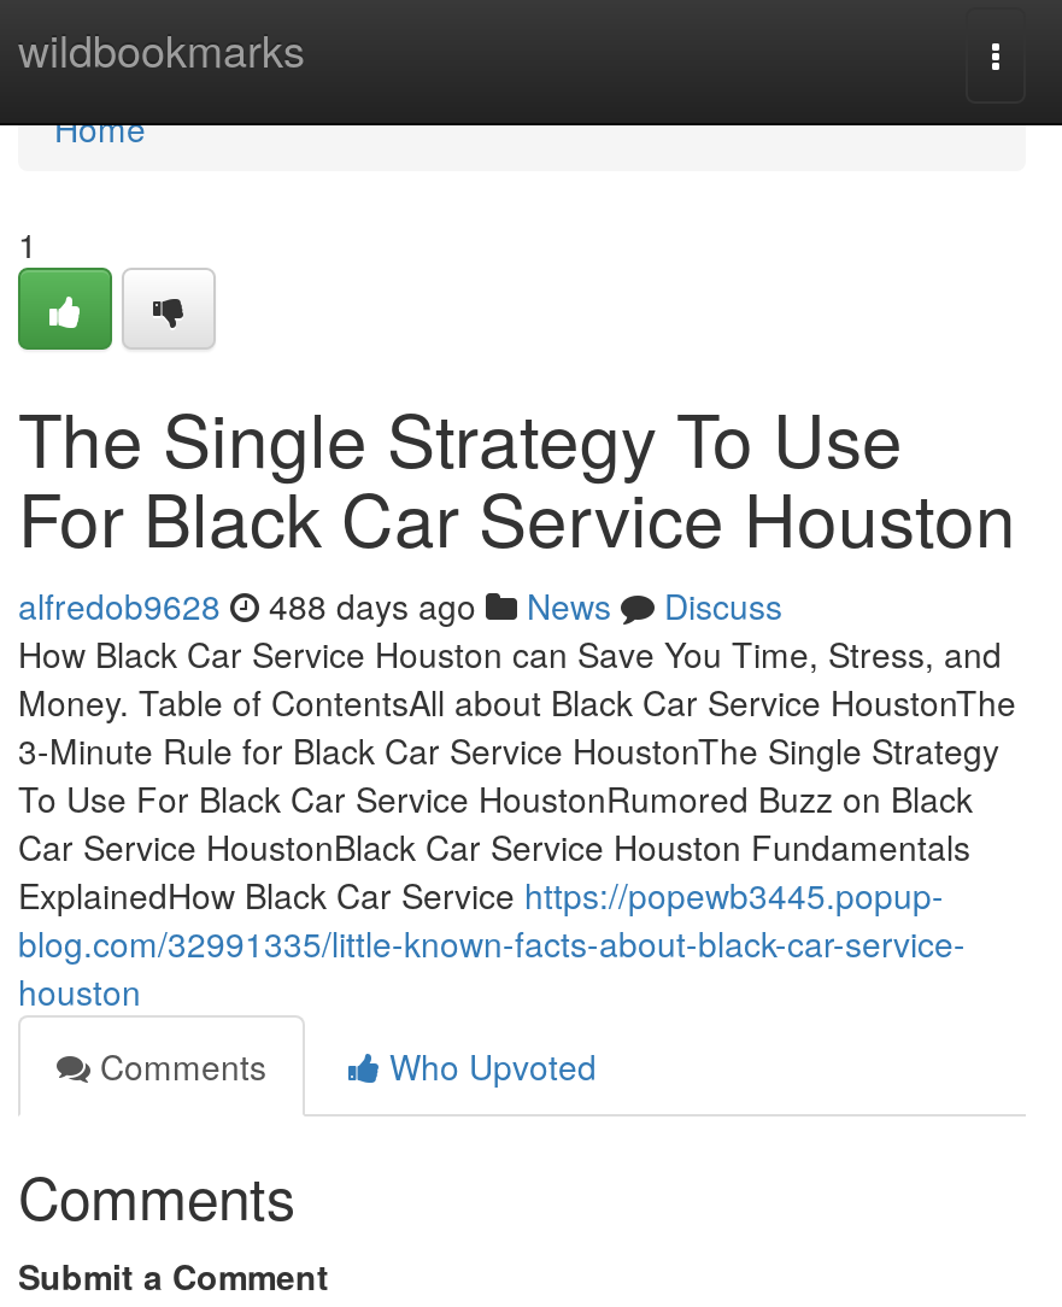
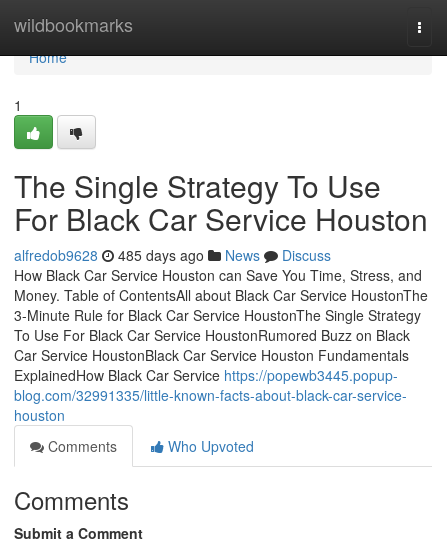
[18,581,782,629] alfredob9628 488 days ago News Discuss -> [14,245,331,265] alfredob9628 485 days ago News Discuss

